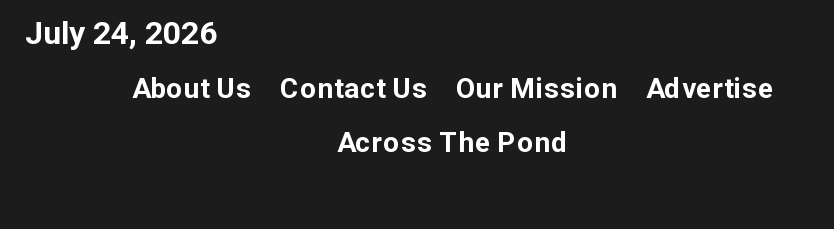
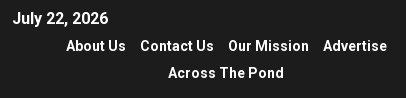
[25,15,217,53] July 24, 2026 -> [12,9,108,28] July 22, 2026

